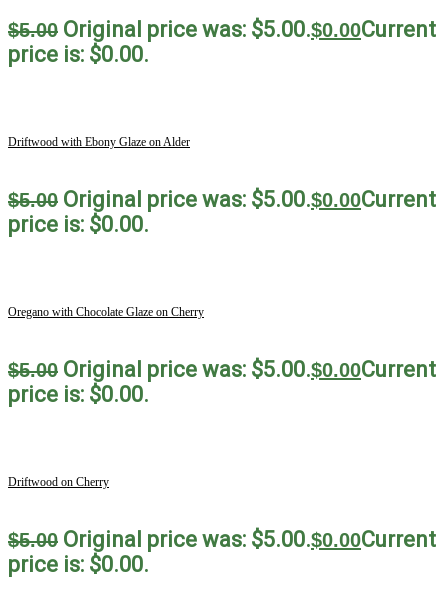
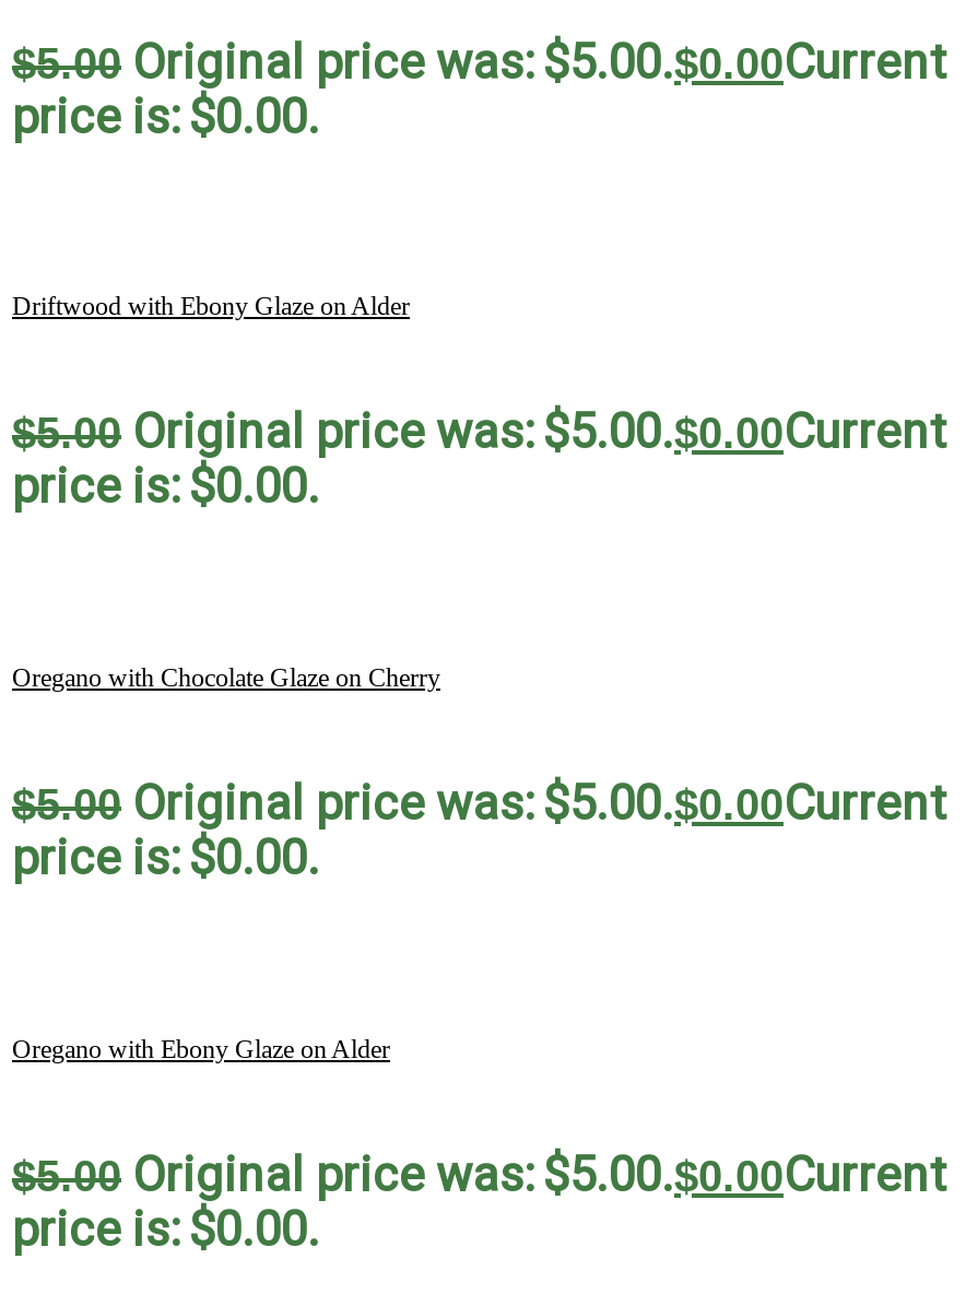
[8,475,109,489] Driftwood on Cherry -> [12,1034,390,1065] Oregano with Ebony Glaze on Alder

